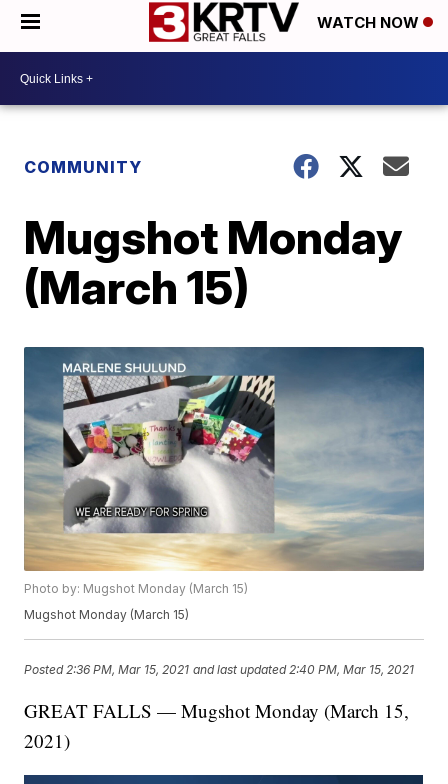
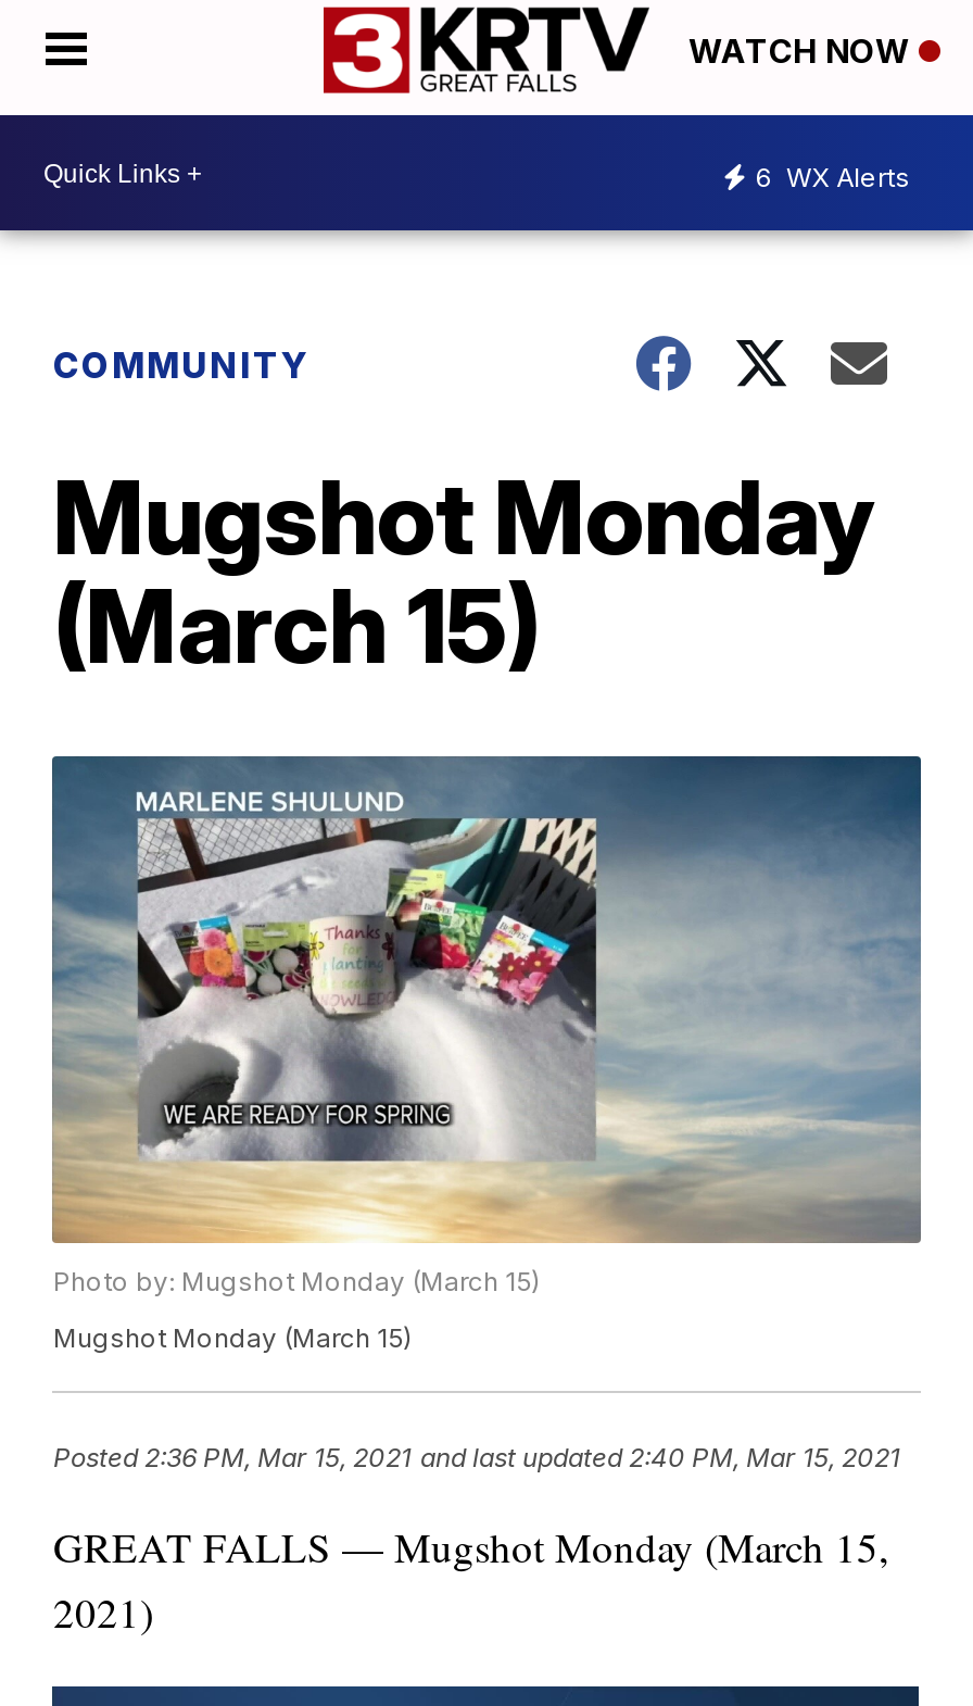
none -> [756,160,910,192] 6 WX Alerts

